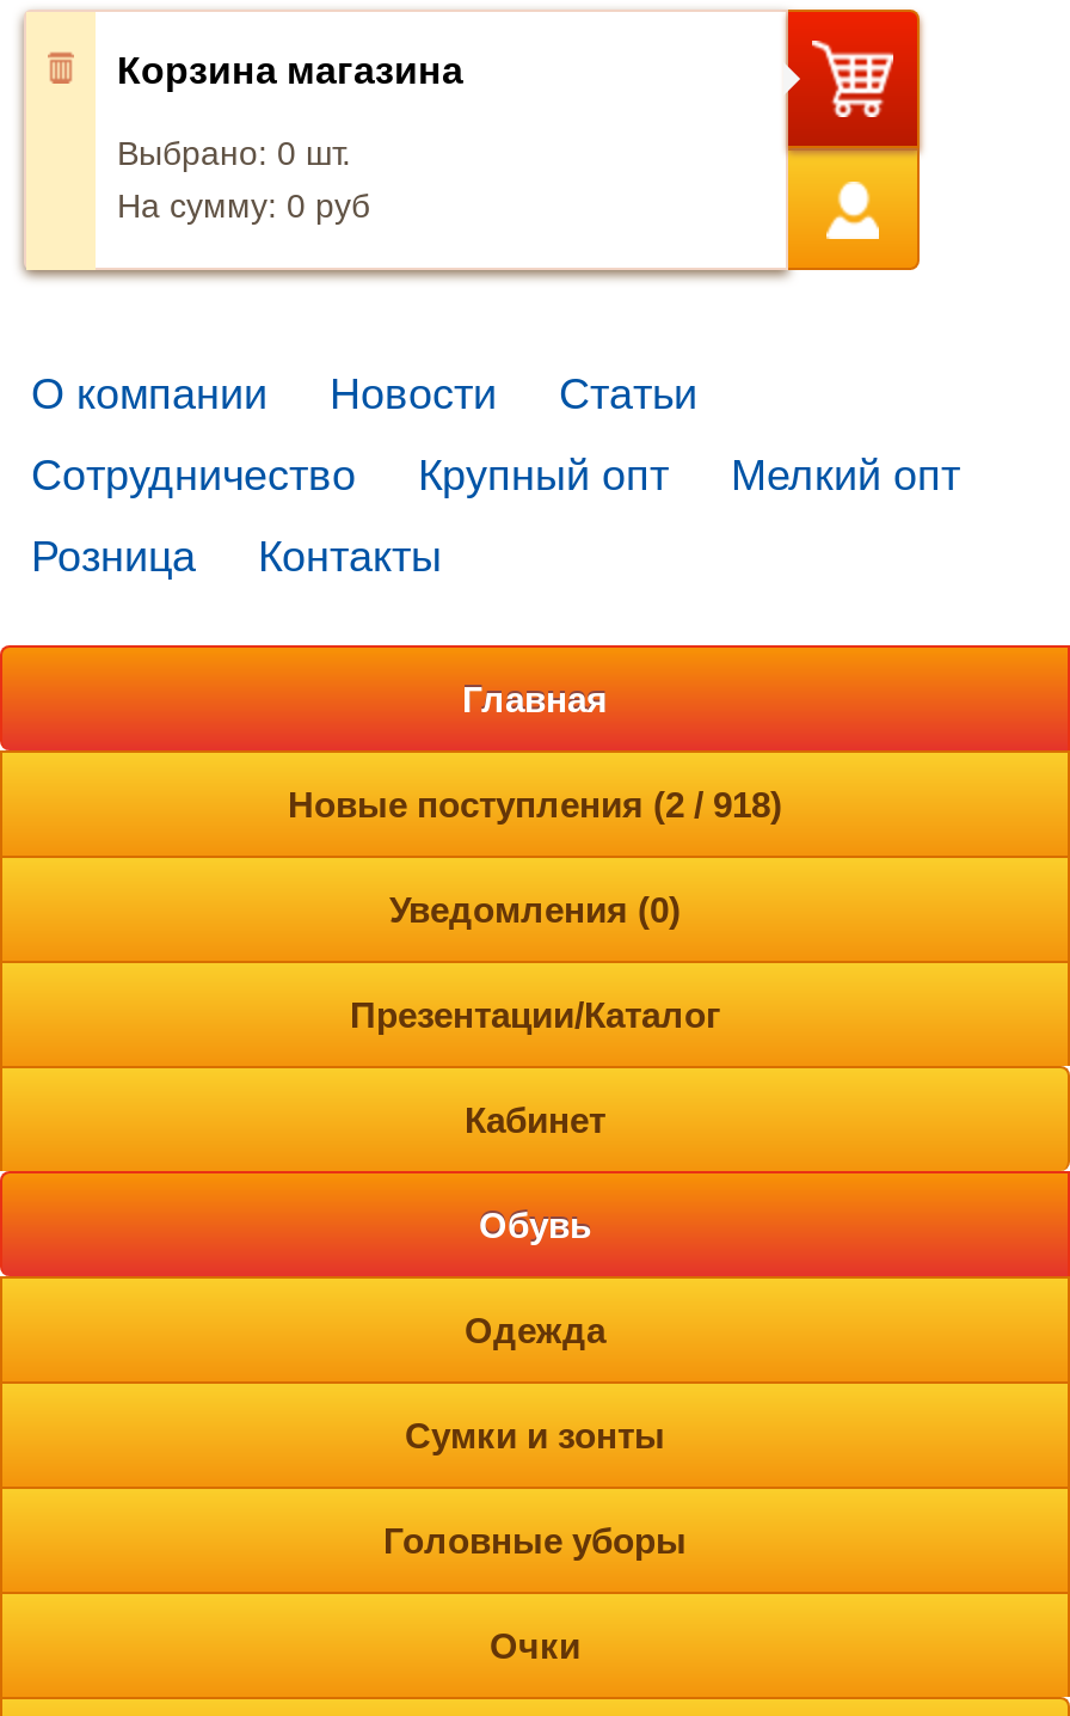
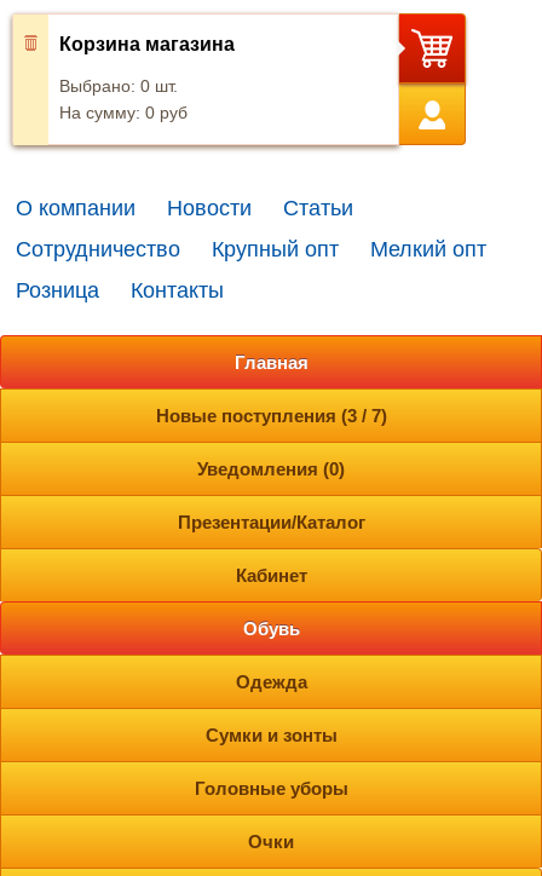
[288,784,782,825] Новые поступления (2 / 918) -> [155,405,387,426] Новые поступления (3 / 7)

